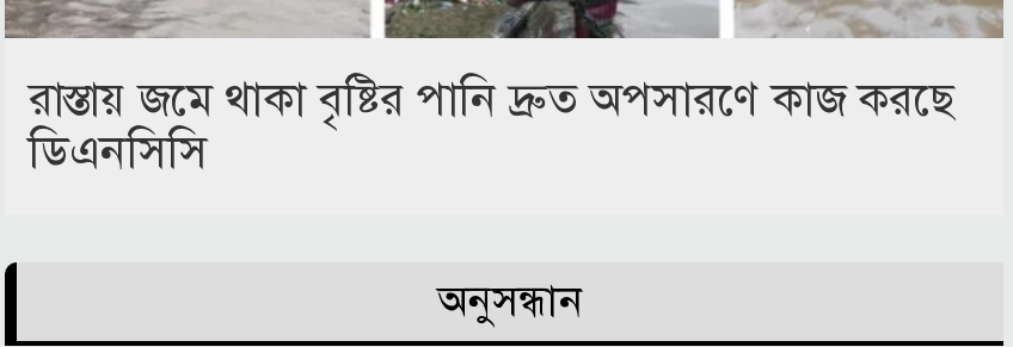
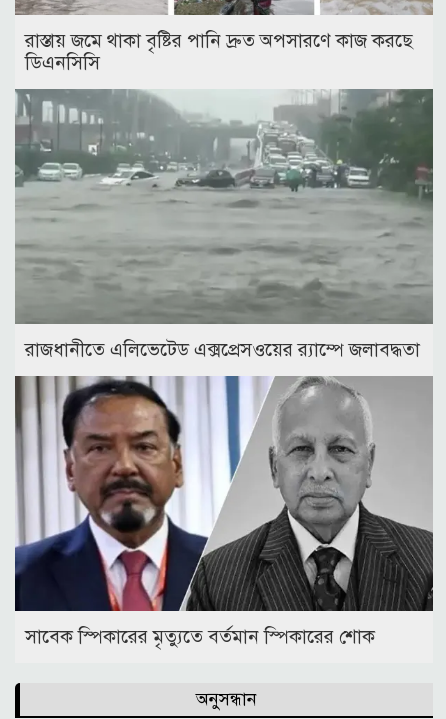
none -> [15,88,433,361] [image] | রাজধানীতে এলিভেটেড এক্সপ্রেসওয়ের র‍্যাম্পে জলাবদ্ধতা
none -> [15,369,433,648] [image] | সাবেক স্পিকারের মৃত্যুতে বর্তমান স্পিকারের শোক

